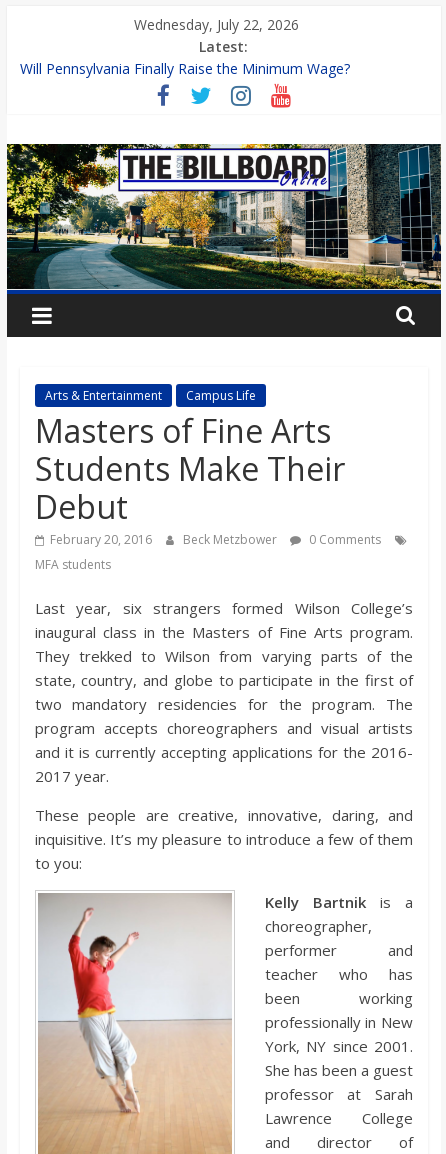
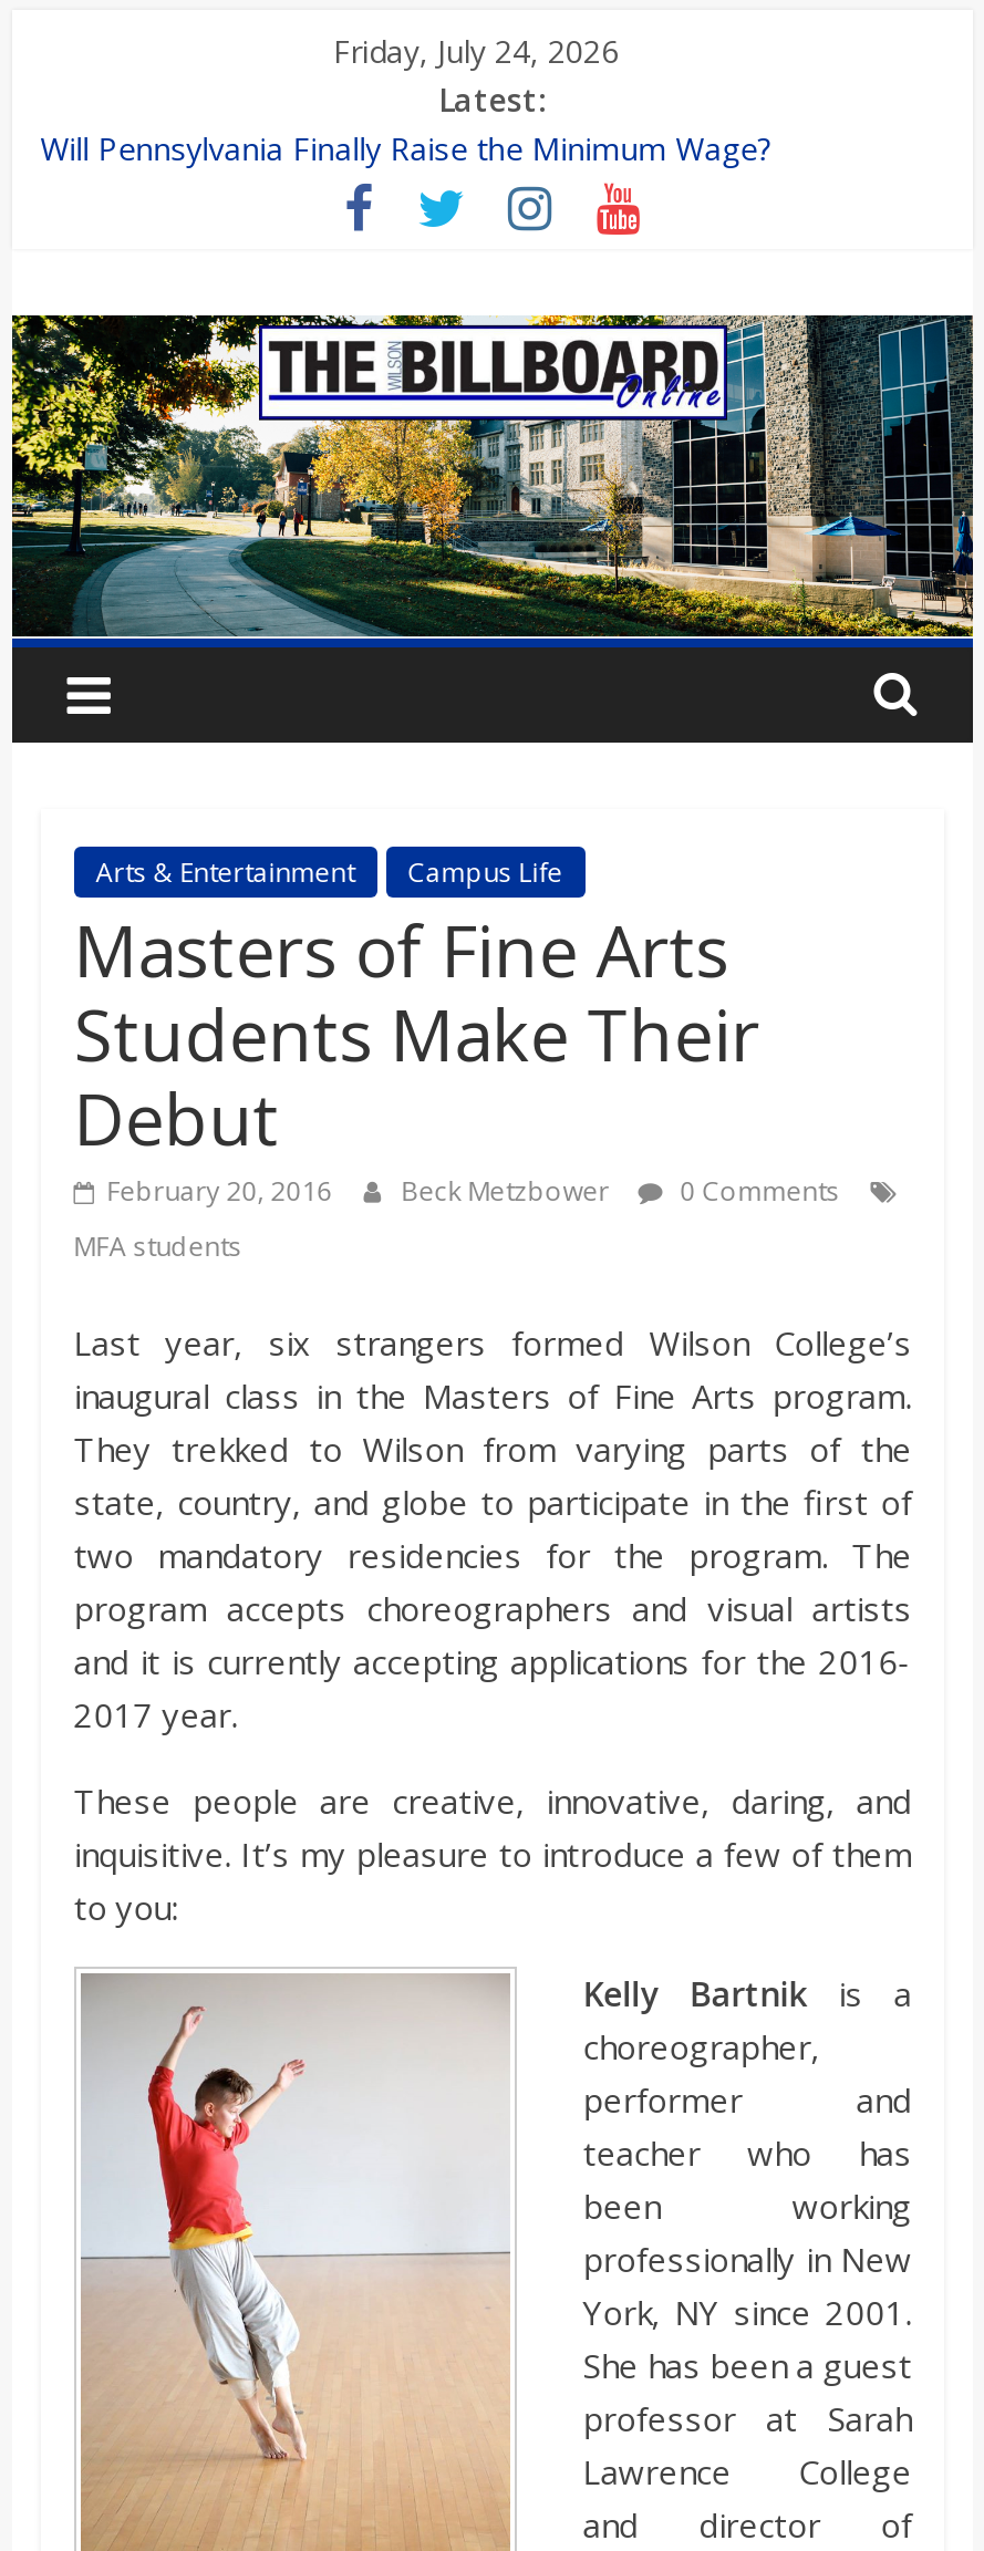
[134,15,299,34] Wednesday, July 22, 2026 -> [333,30,619,72] Friday, July 24, 2026

